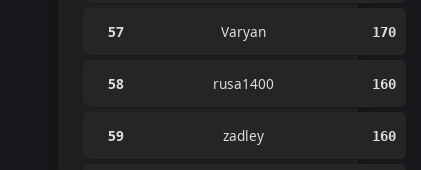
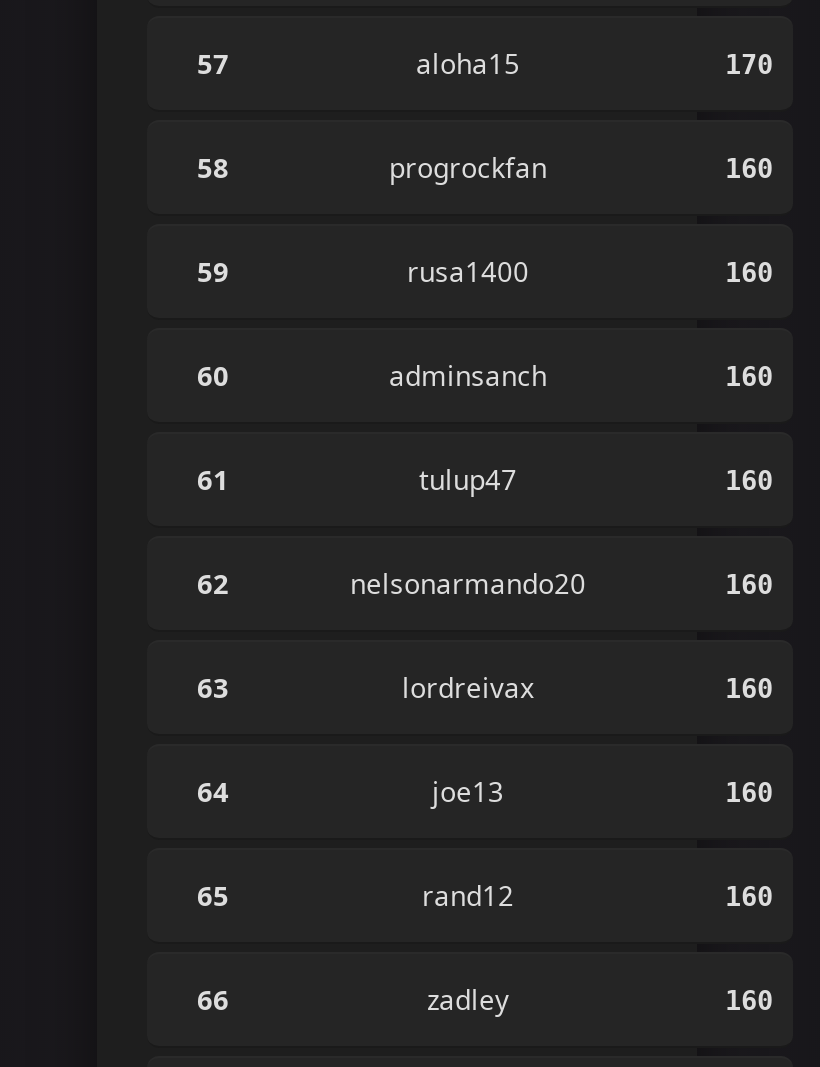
[221,22,266,41] Varyan -> [416,44,520,82] aloha15
none -> [197,148,773,290] progrockfan | 160 | 59
[108,126,124,145] 59 -> [197,356,773,1018] 60 | adminsanch | 160 | 61 | tulup47 | 160 | 62 | nelsonarmando20 | 160 | 63 | lordreivax | 160 | 64 | joe13 | 160 | 65 | rand12 | 160 | 66

